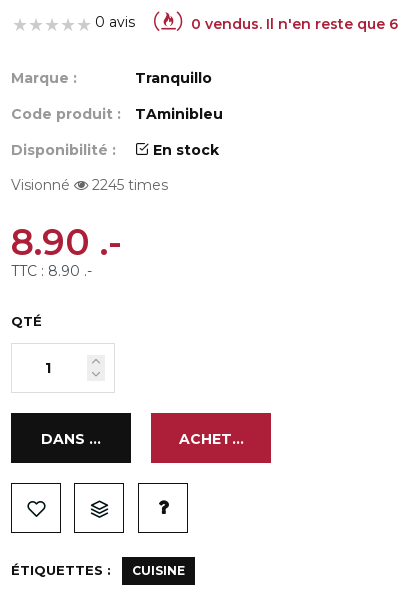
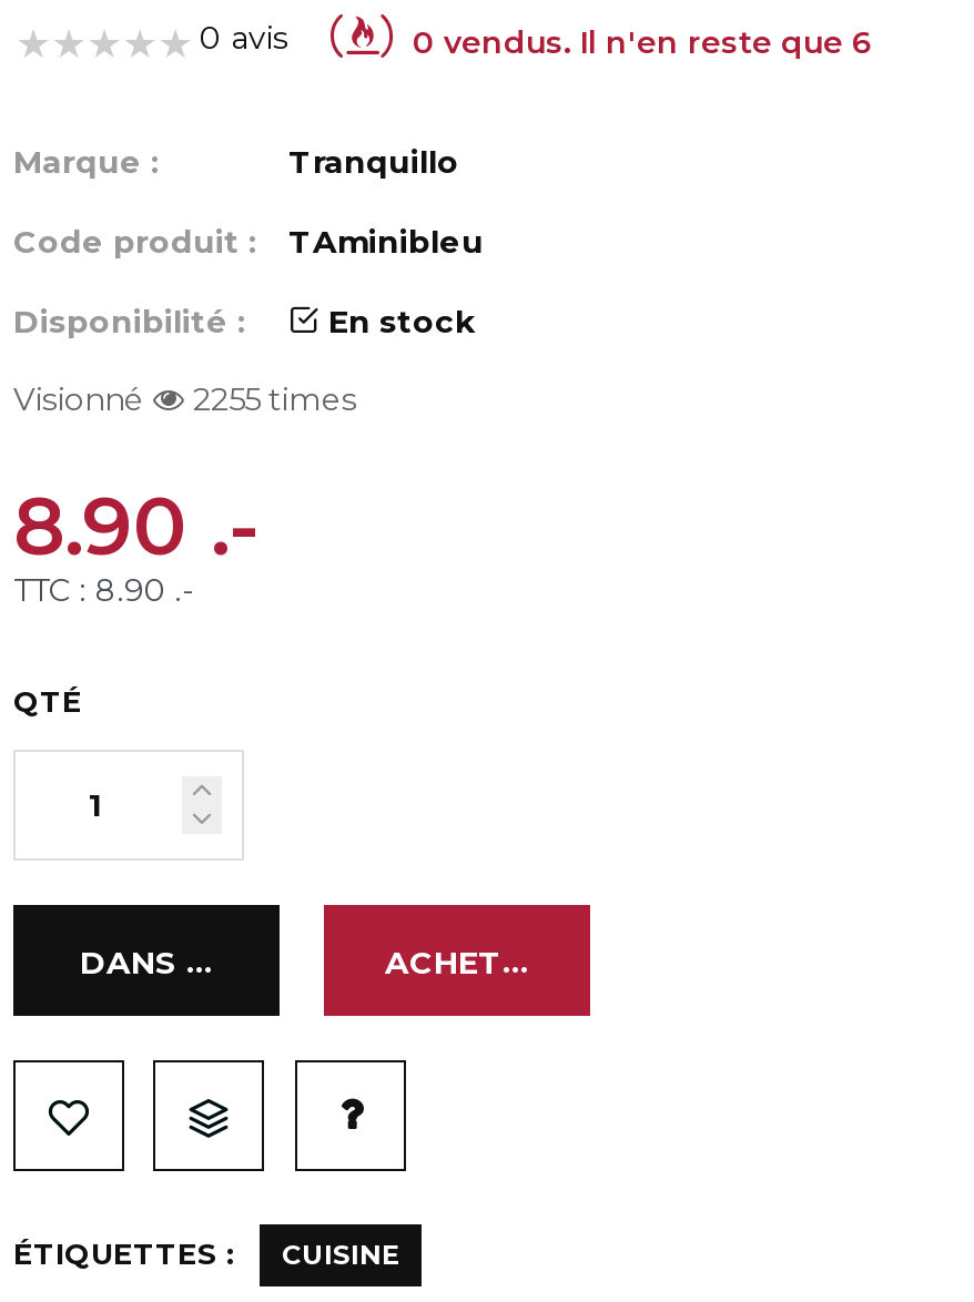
[11,176,168,194] Visionné 2245 times -> [13,379,357,419] Visionné 2255 times

